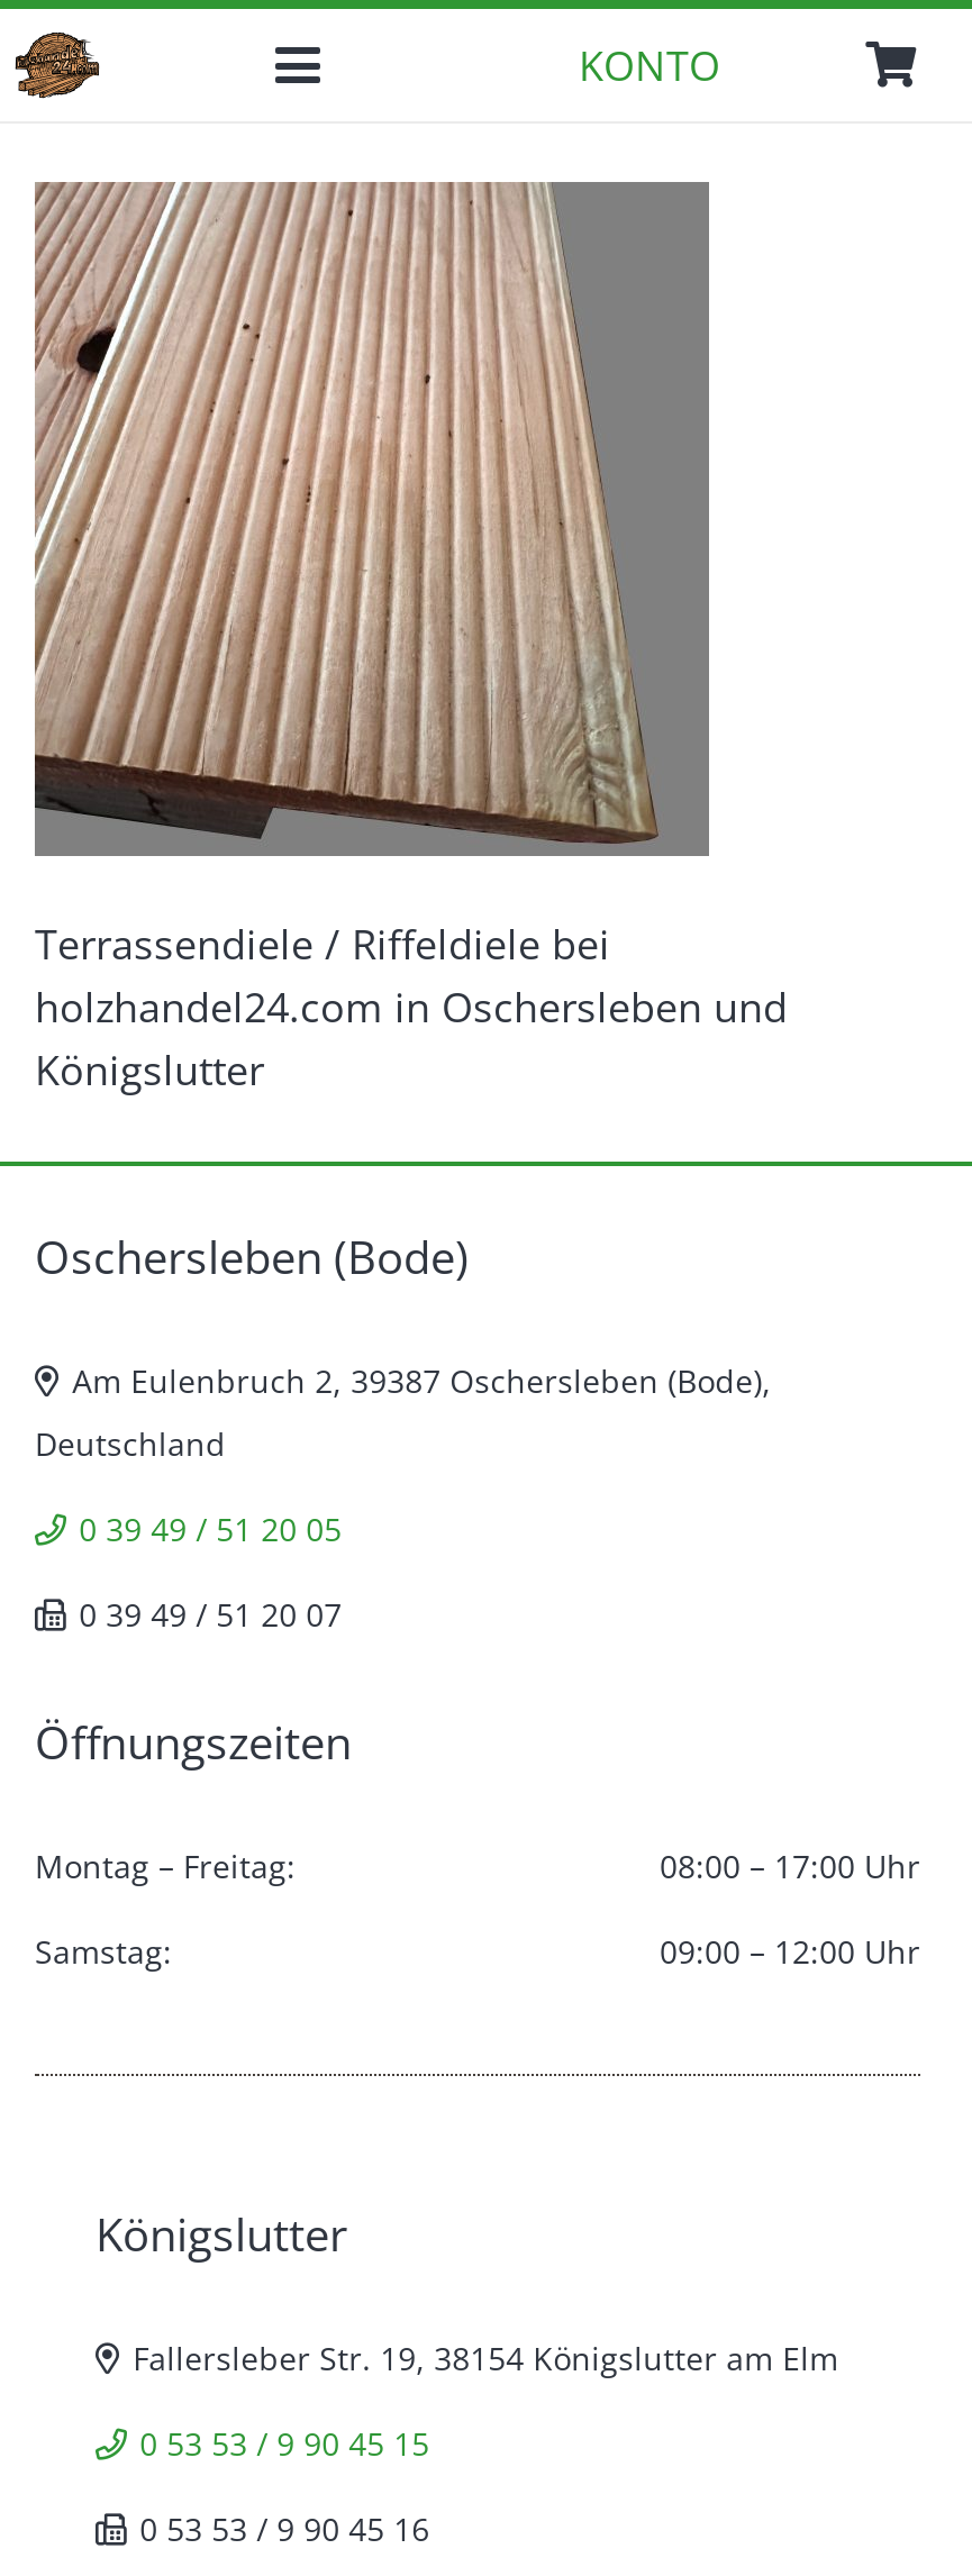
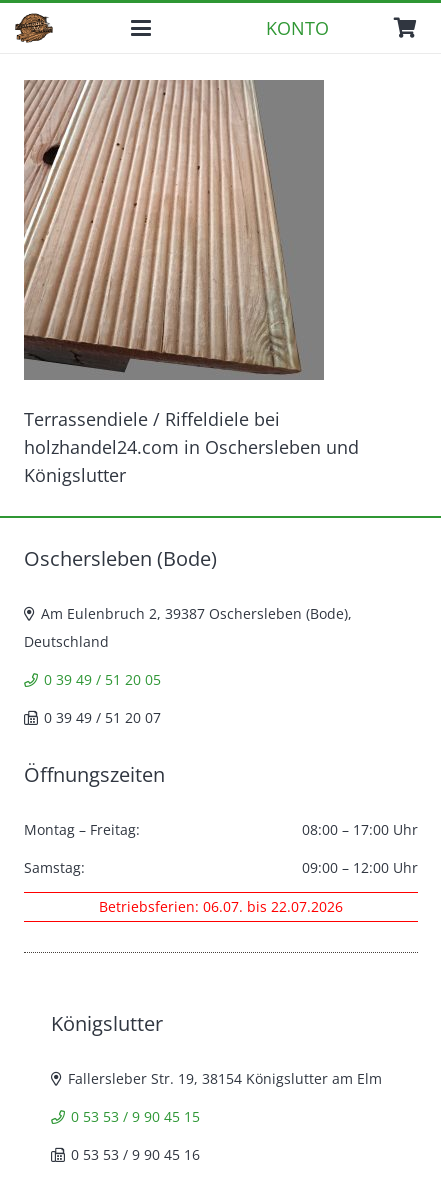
none -> [99,897,343,916] Betriebsferien: 06.07. bis 22.07.2026

